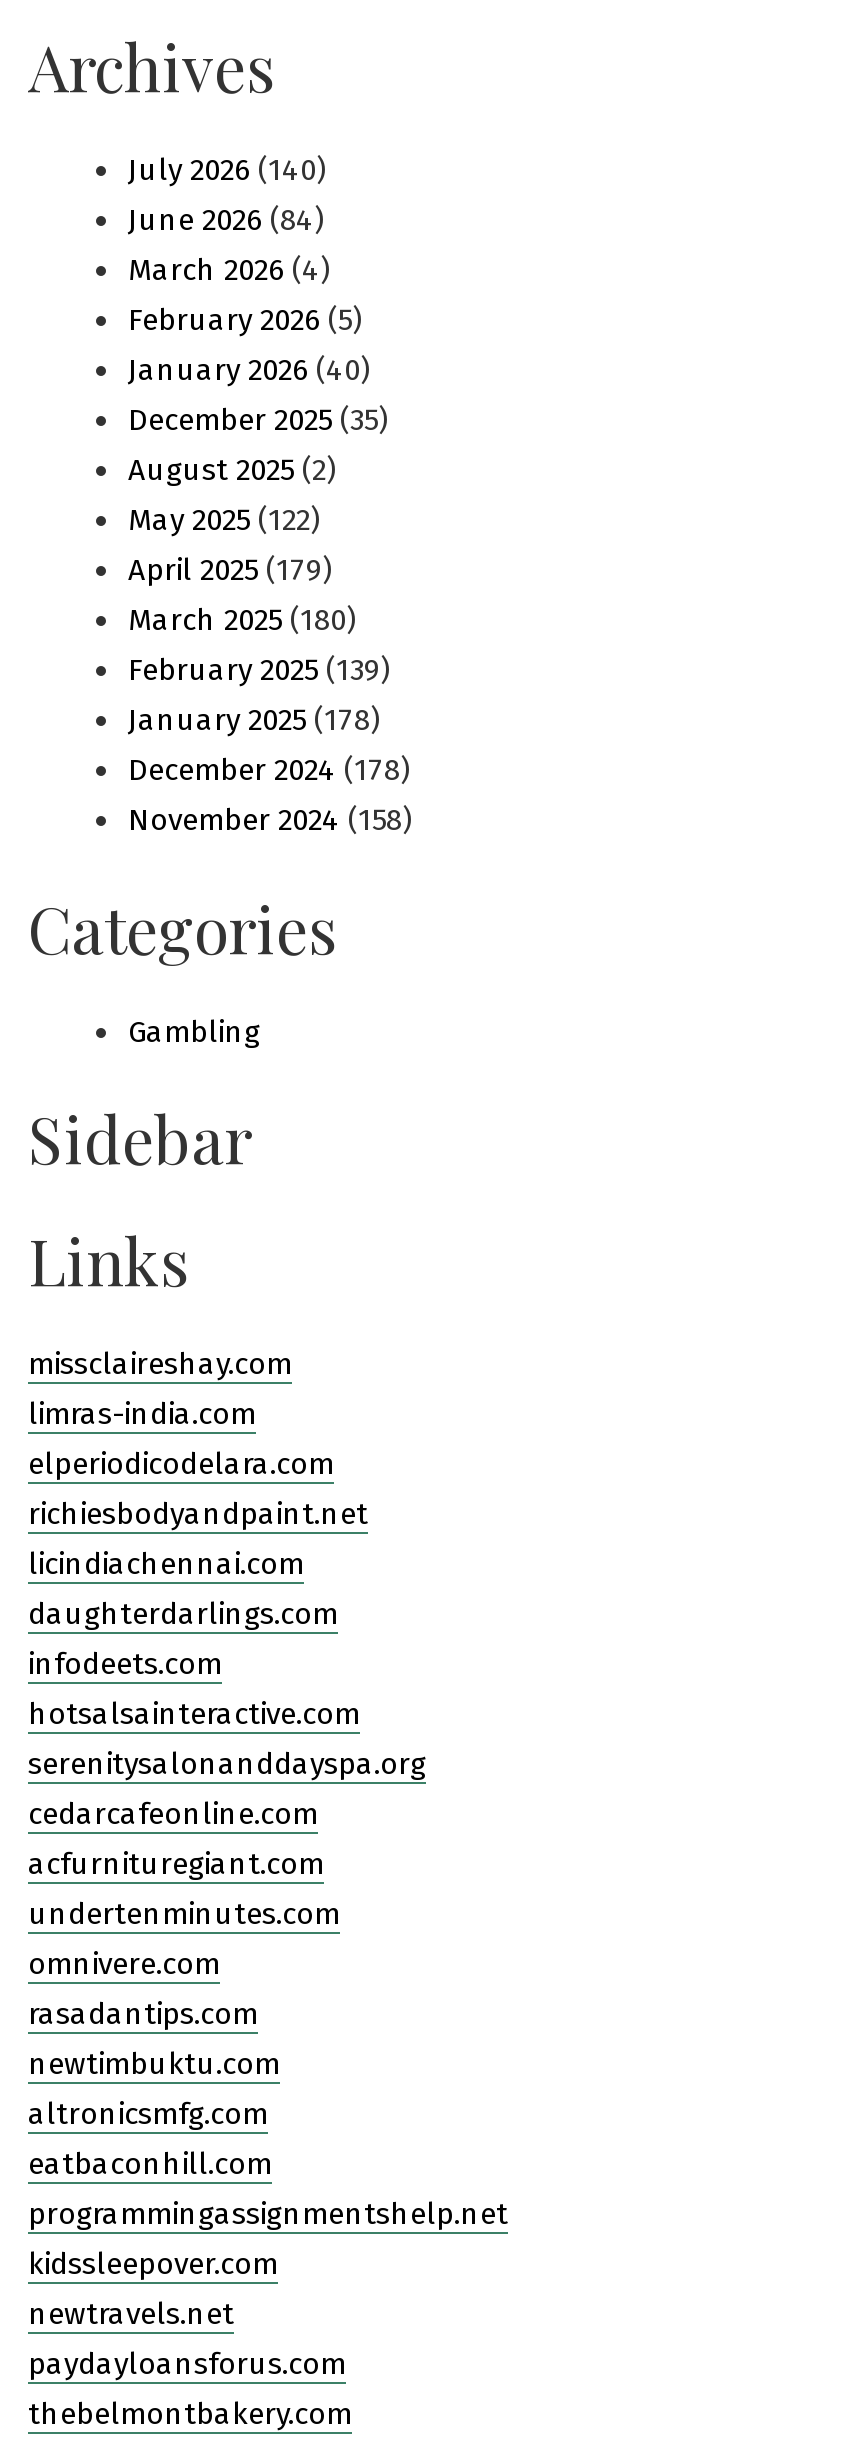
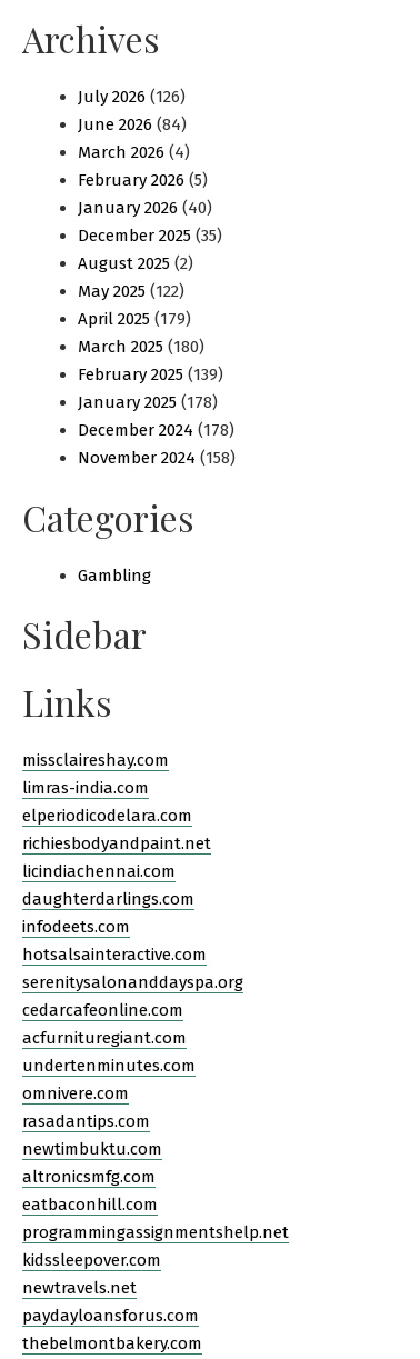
[128,151,326,187] July 2026 (140) -> [78,86,186,106] July 2026 (126)

